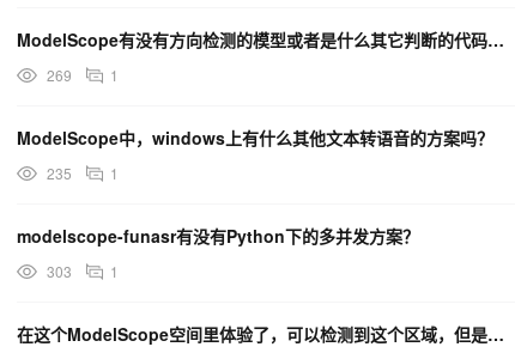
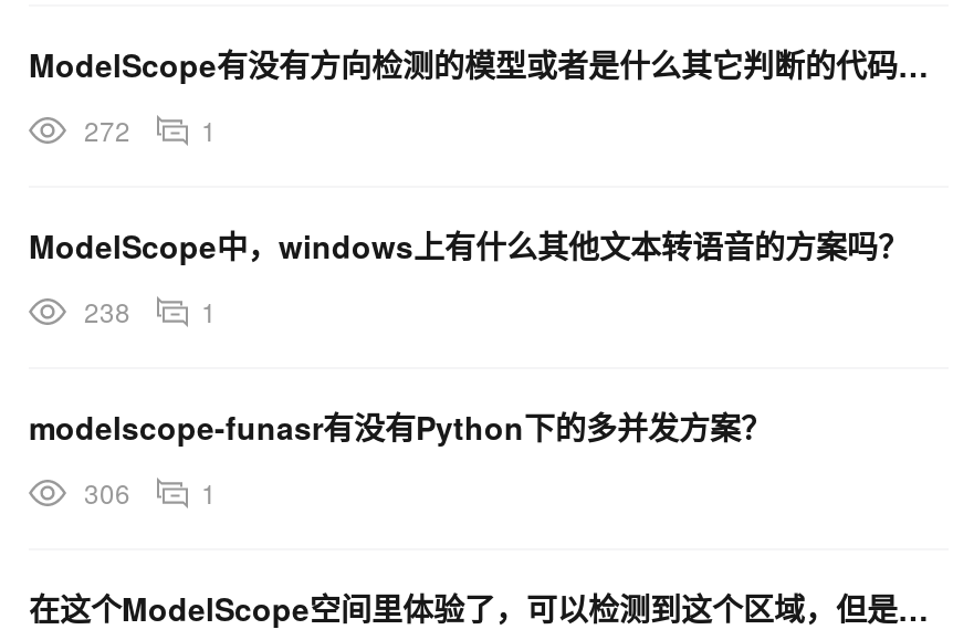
[47,65,119,85] 269 1 -> [84,111,217,148] 272 1
[47,163,119,183] 235 1 -> [84,292,217,329] 238 1
[47,261,119,281] 303 1 -> [84,473,217,511] 306 1

